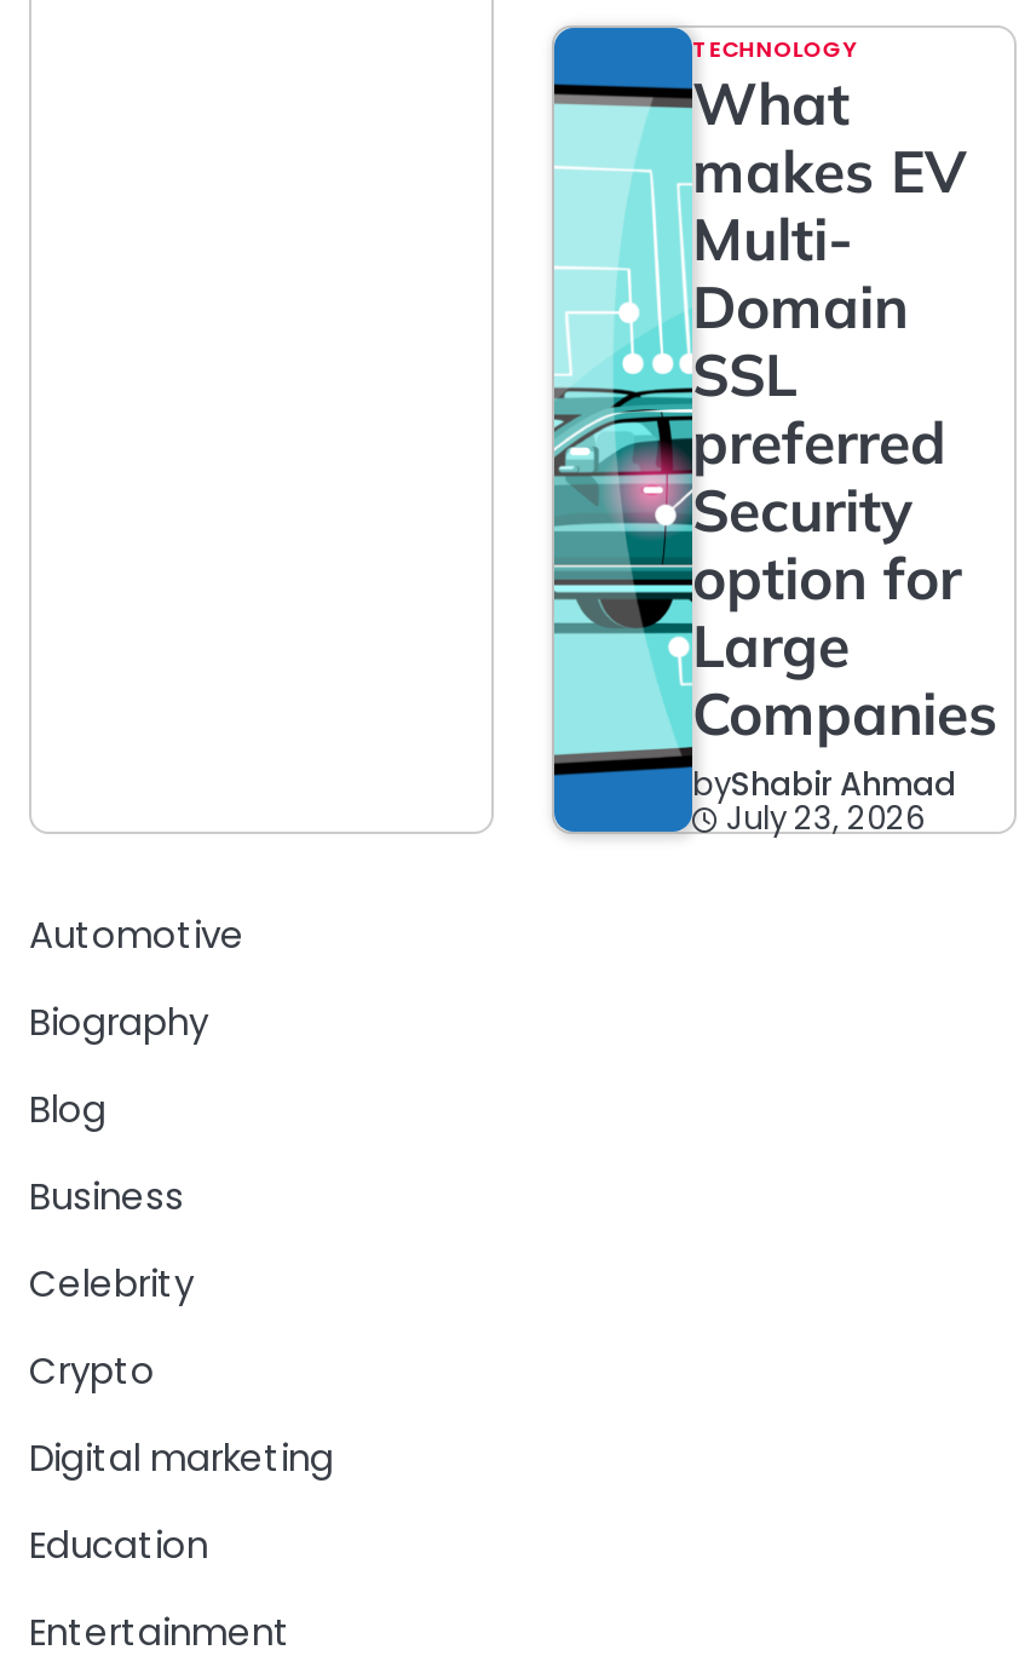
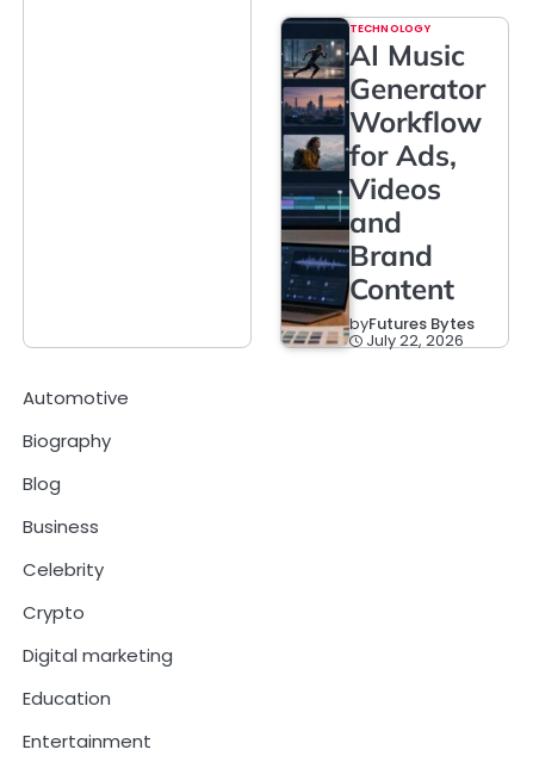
[552,25,997,841] [image] | What | makes EV | Multi- | Domain | SSL | preferred | Security | option for | Large | Companies | byShabir Ahmad | July 23, 2026 -> [280,17,485,351] [image] | AI Music | Generator | Workflow | for Ads, | Videos | and | Brand | Content | byFutures Bytes | July 22, 2026

